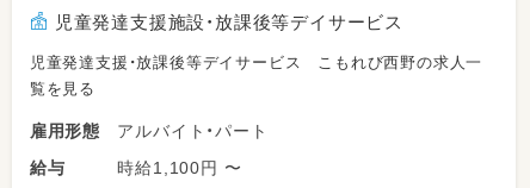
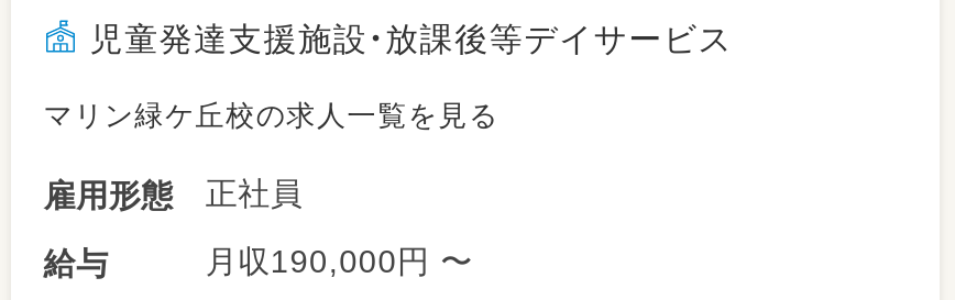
[30,53,482,97] 児童発達支援・放課後等デイサービス こもれび西野の求人一 | 覧を見る -> [44,99,499,132] マリン緑ケ丘校の求人一覧を見る
[117,121,268,140] アルバイト・パート -> [205,177,303,212] 正社員
[117,158,241,177] 時給1,100円 〜 -> [205,245,473,280] 月収190,000円 〜

